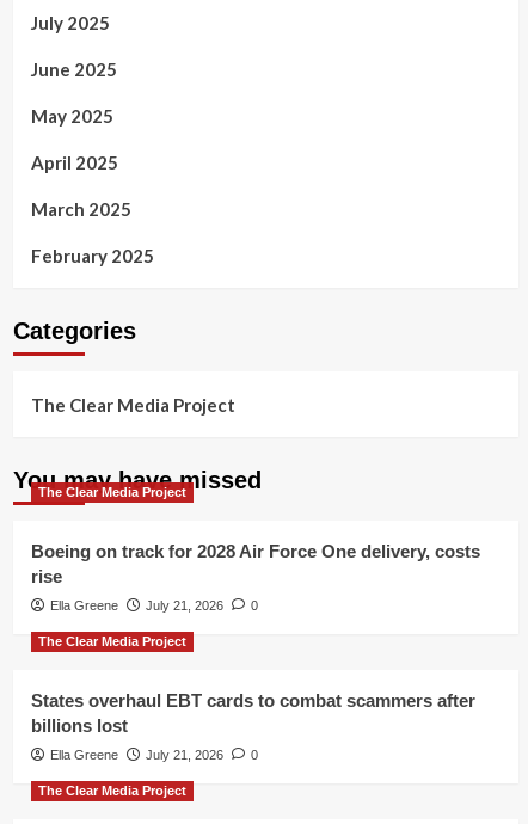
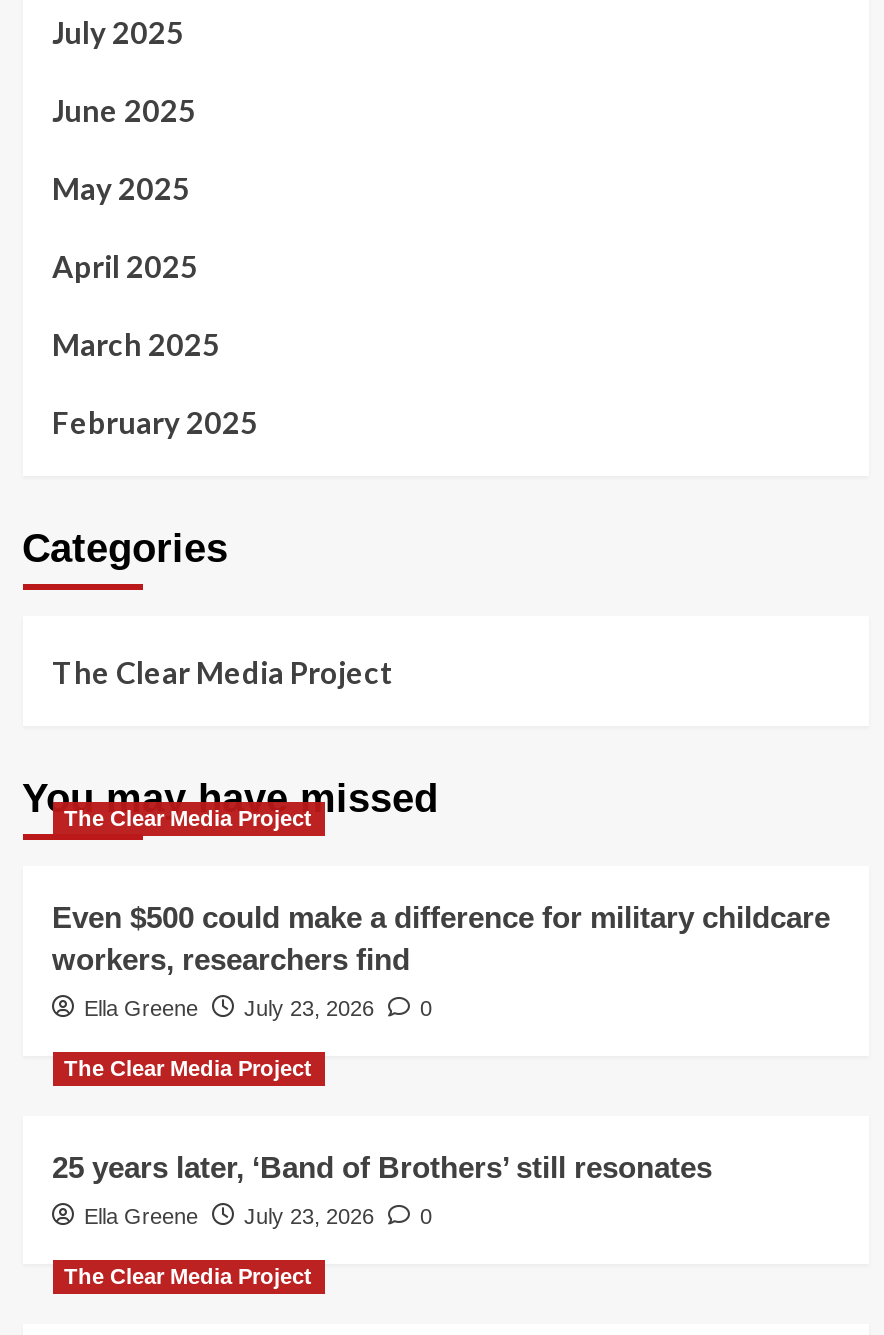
[30,541,480,586] Boeing on track for 2028 Air Force One delivery, costs | rise -> [52,900,830,976] Even $500 could make a difference for military childcare | workers, researchers find
[50,598,257,613] Ella Greene July 21, 2026 0 -> [84,996,432,1020] Ella Greene July 23, 2026 0
[30,690,475,736] States overhaul EBT cards to combat scammers after | billions lost -> [52,1150,712,1184] 25 years later, ‘Band of Brothers’ still resonates
[50,748,257,762] Ella Greene July 21, 2026 0 -> [84,1204,432,1228] Ella Greene July 23, 2026 0

